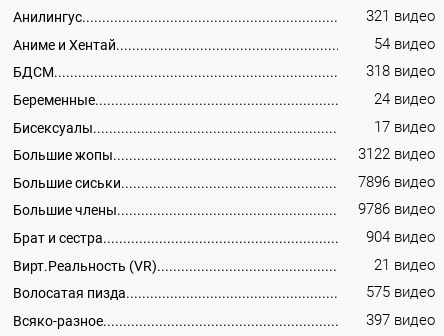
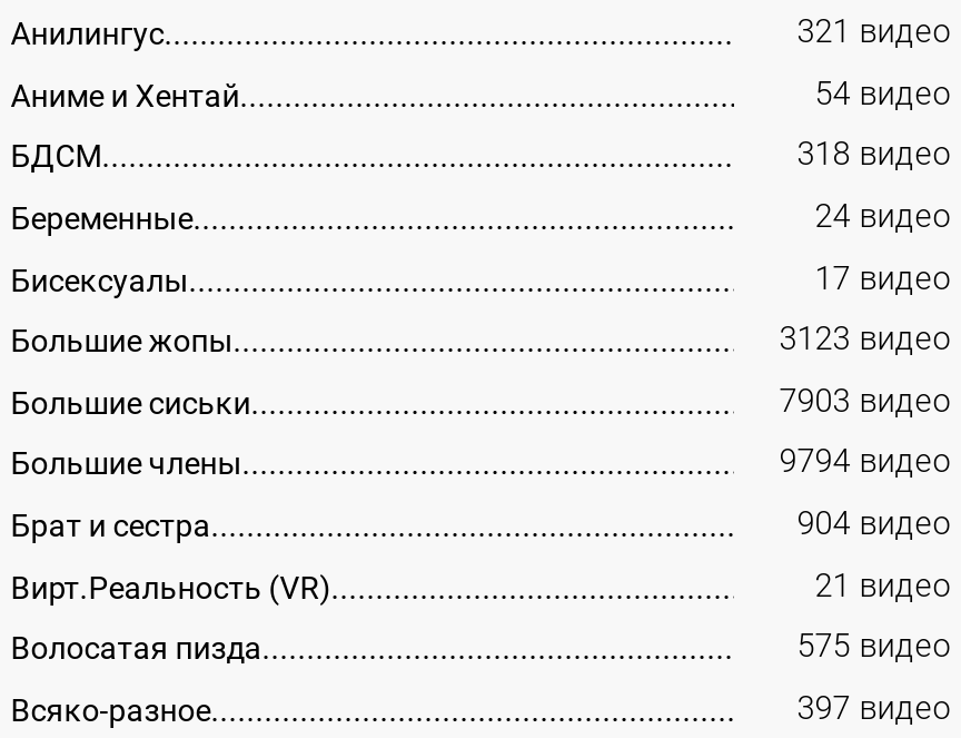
[358,146,435,163] 3122 видео -> [779,321,951,359] 3123 видео
[358,174,435,191] 7896 видео -> [779,382,951,420] 7903 видео
[358,201,435,218] 9786 видео -> [779,444,951,482] 9794 видео

